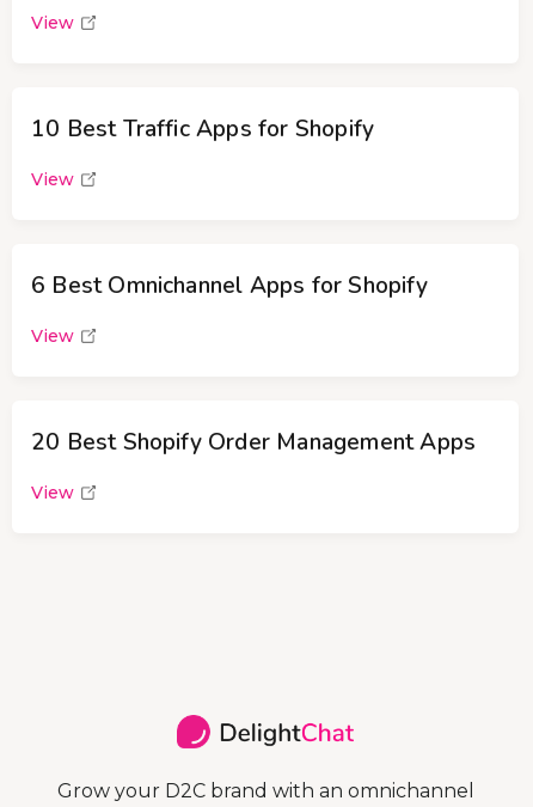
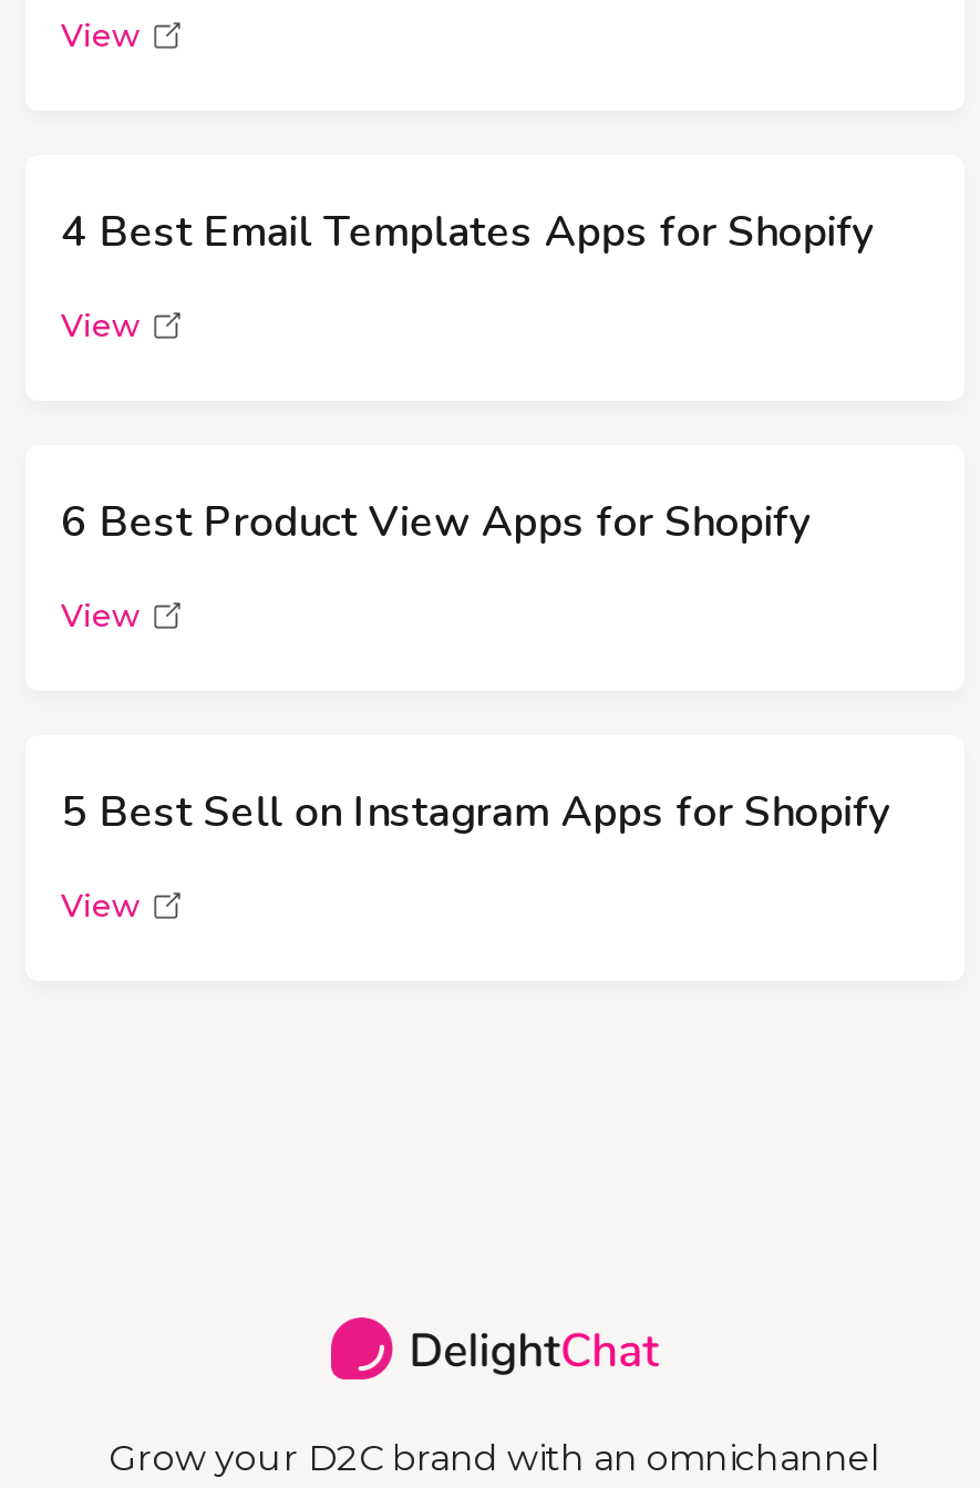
[31,114,374,145] 10 Best Traffic Apps for Shopify -> [61,204,875,262] 4 Best Email Templates Apps for Shopify
[31,271,427,302] 6 Best Omnichannel Apps for Shopify -> [61,494,811,552] 6 Best Product View Apps for Shopify
[31,427,476,458] 20 Best Shopify Order Management Apps -> [61,785,891,842] 5 Best Sell on Instagram Apps for Shopify

